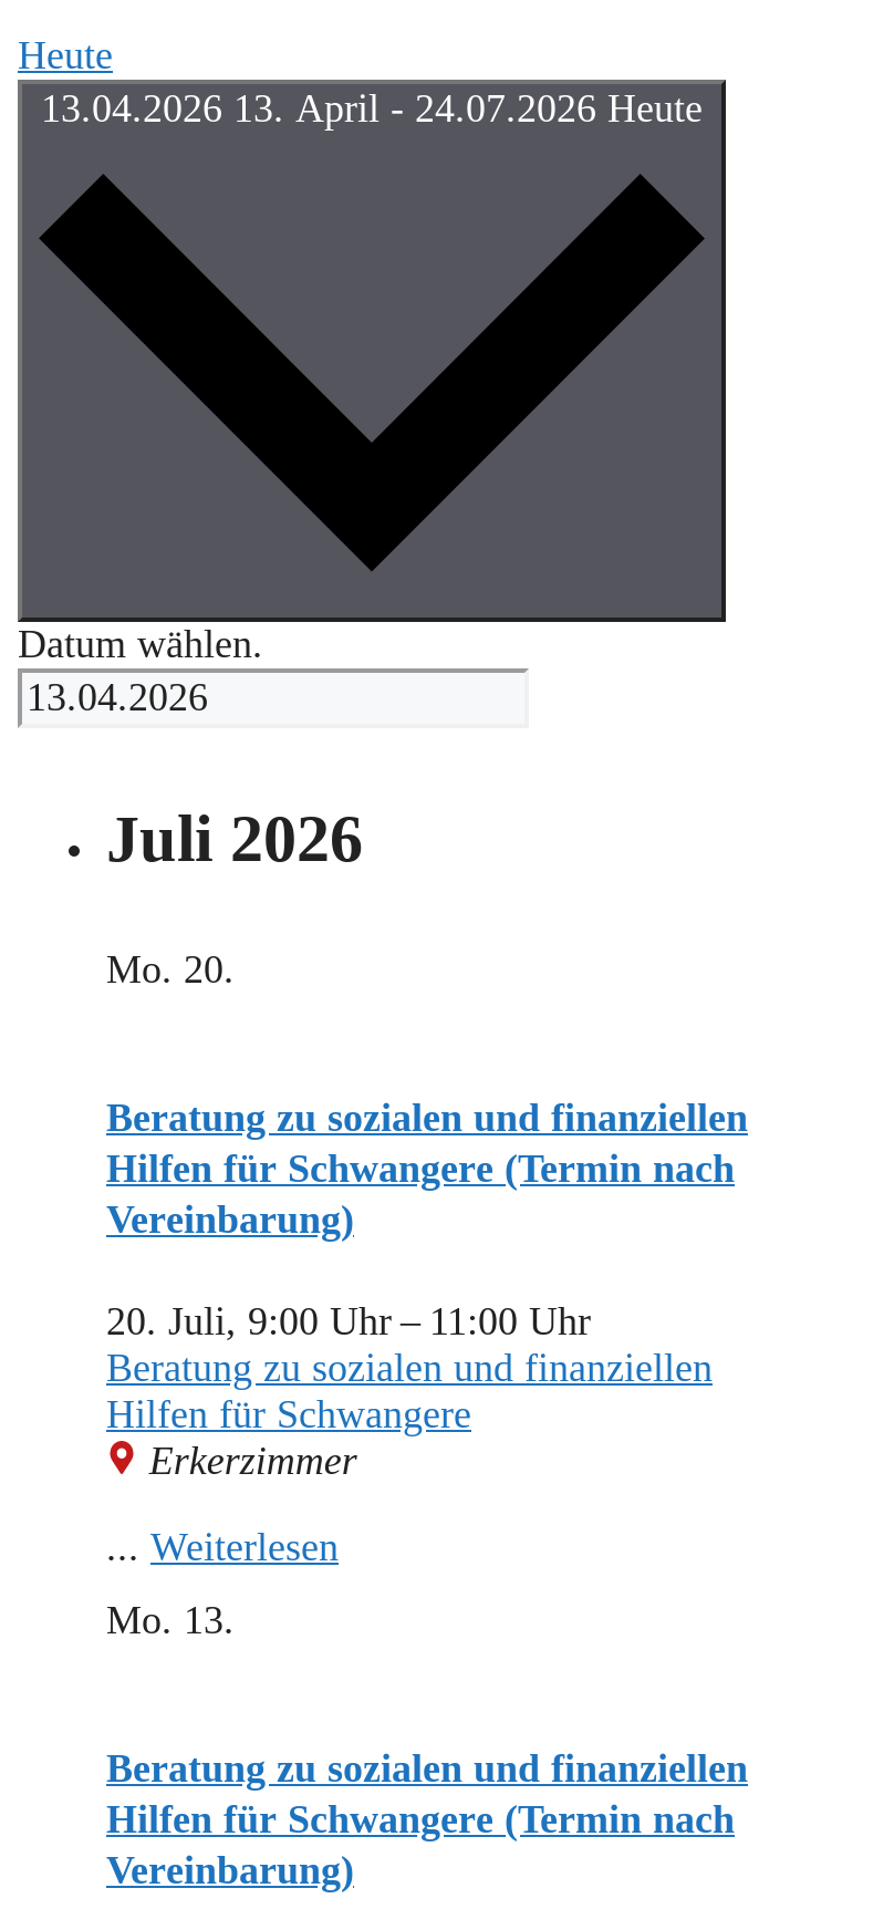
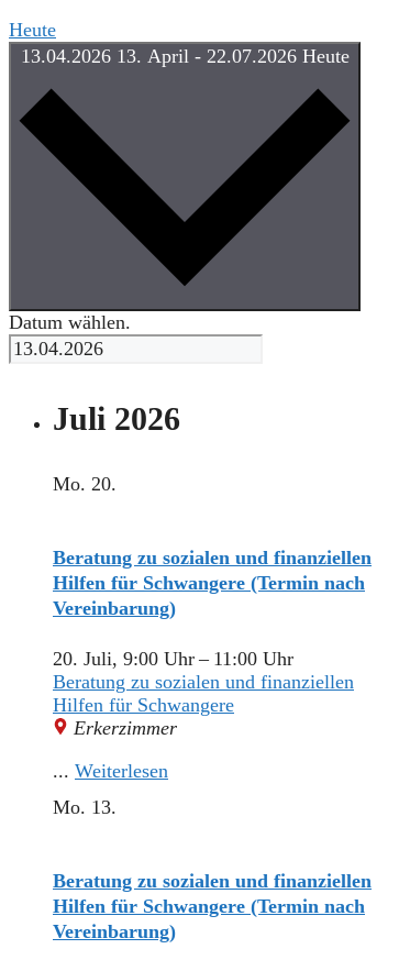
[41,87,703,131] 13.04.2026 13. April - 24.07.2026 Heute -> [20,45,349,67] 13.04.2026 13. April - 22.07.2026 Heute

